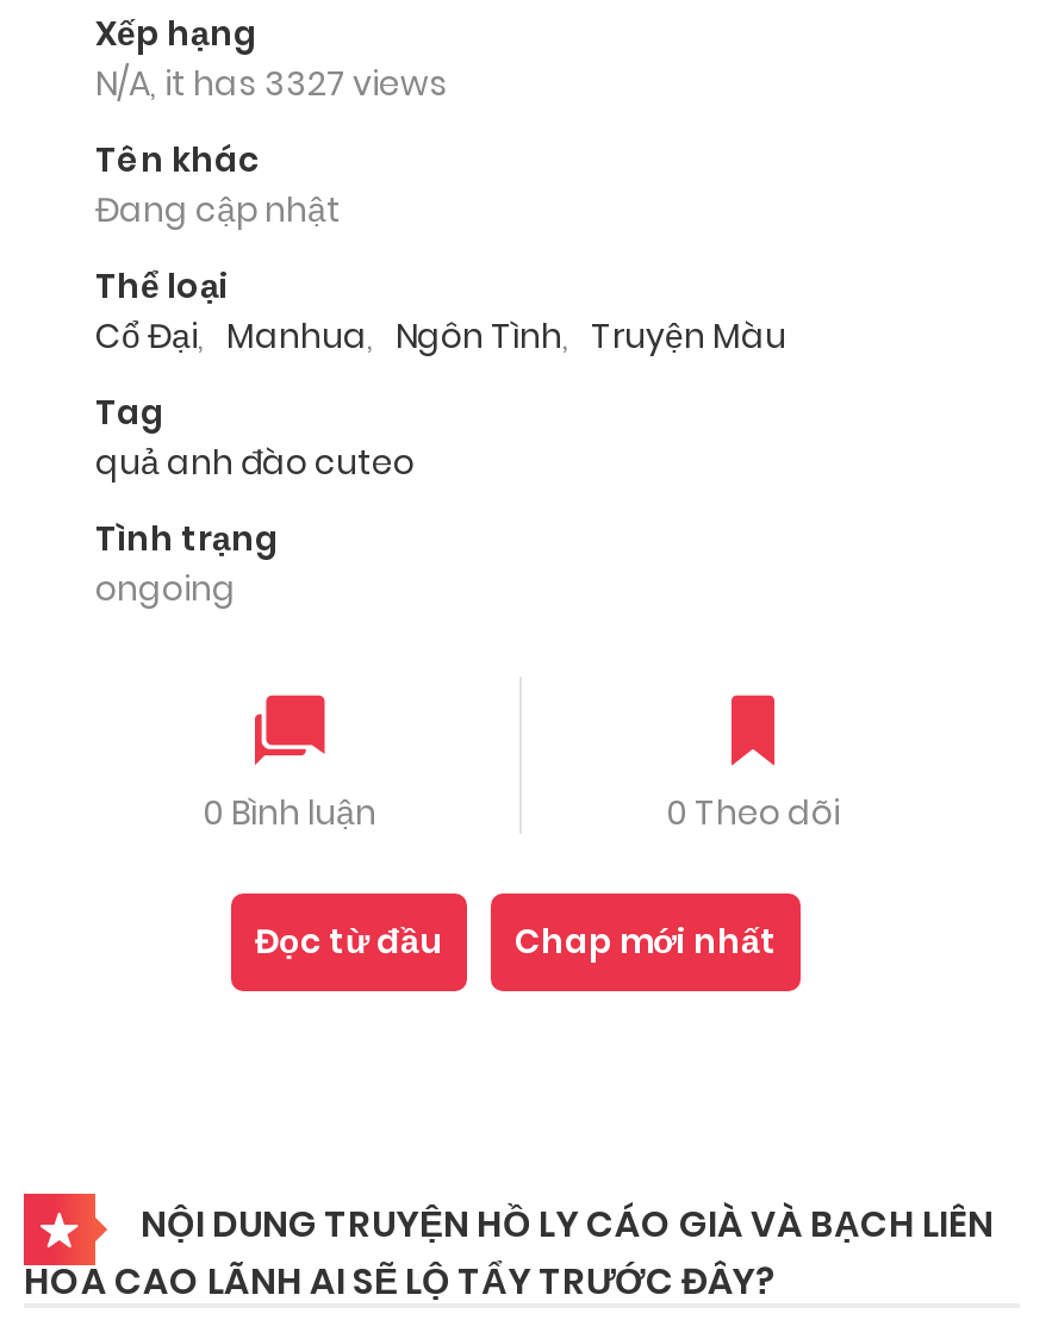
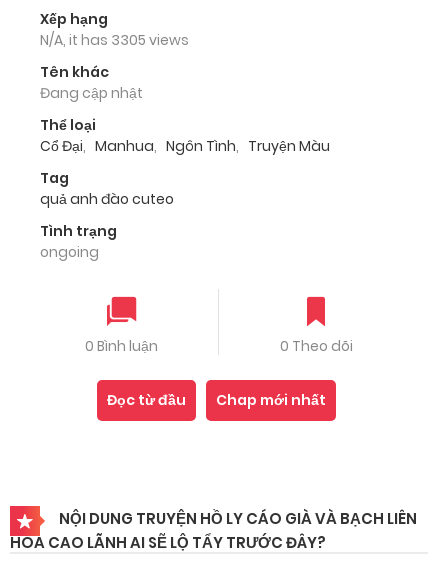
[95,61,448,108] N/A, it has 3327 views -> [40,30,189,50] N/A, it has 3305 views

